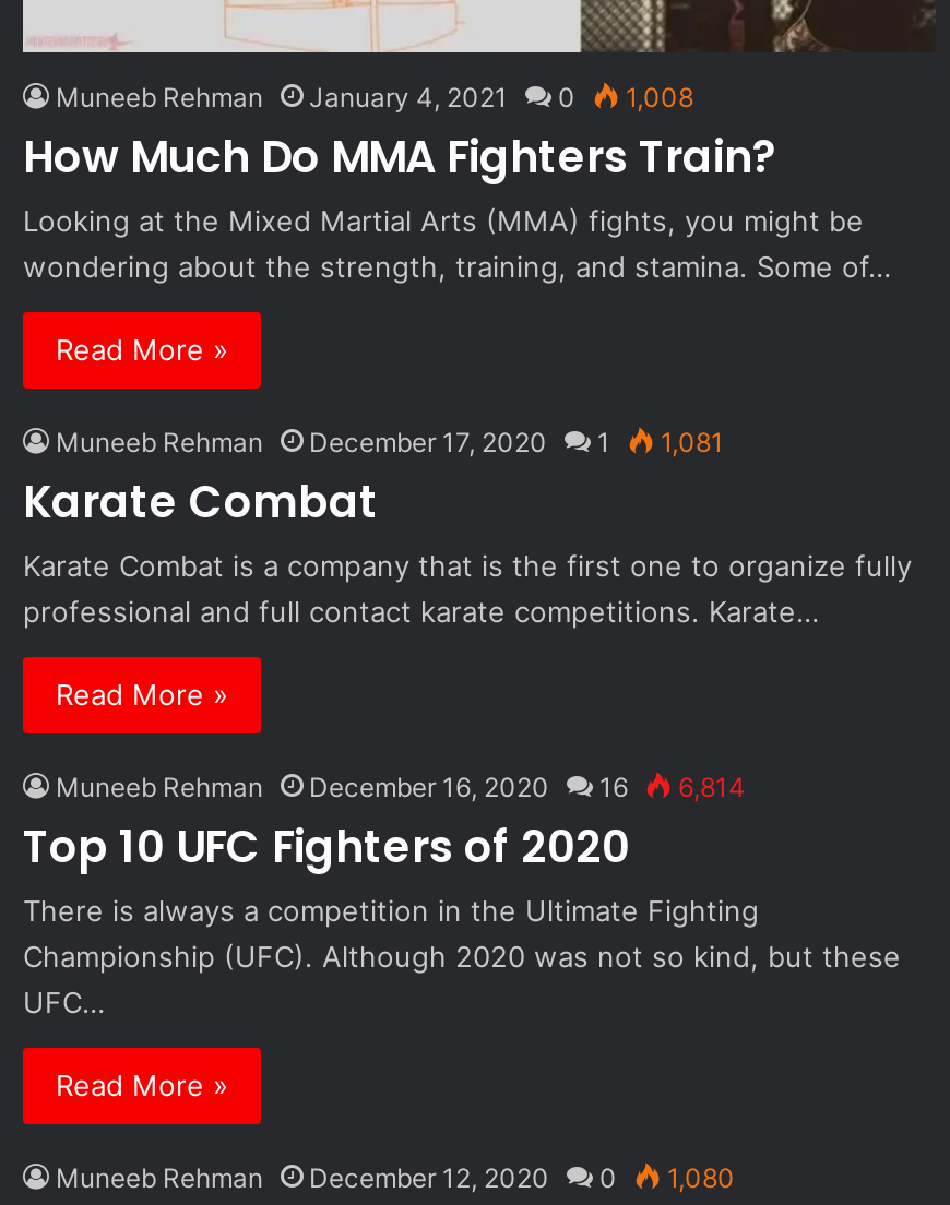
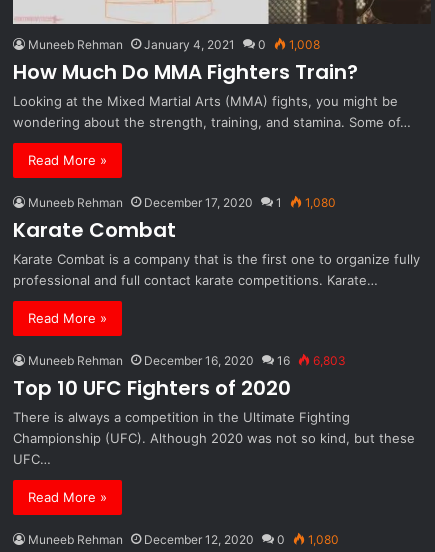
[56,426,724,459] Muneeb Rehman December 17, 2020 1 1,081 -> [28,195,336,210] Muneeb Rehman December 17, 2020 1 1,080
[56,771,746,804] Muneeb Rehman December 16, 2020 16 6,814 -> [28,353,346,368] Muneeb Rehman December 16, 2020 16 6,803

